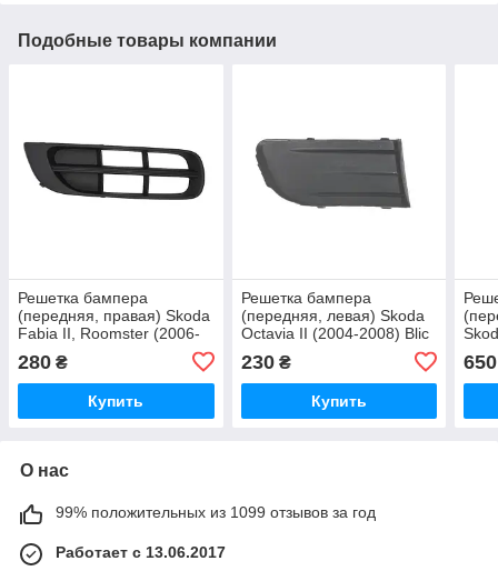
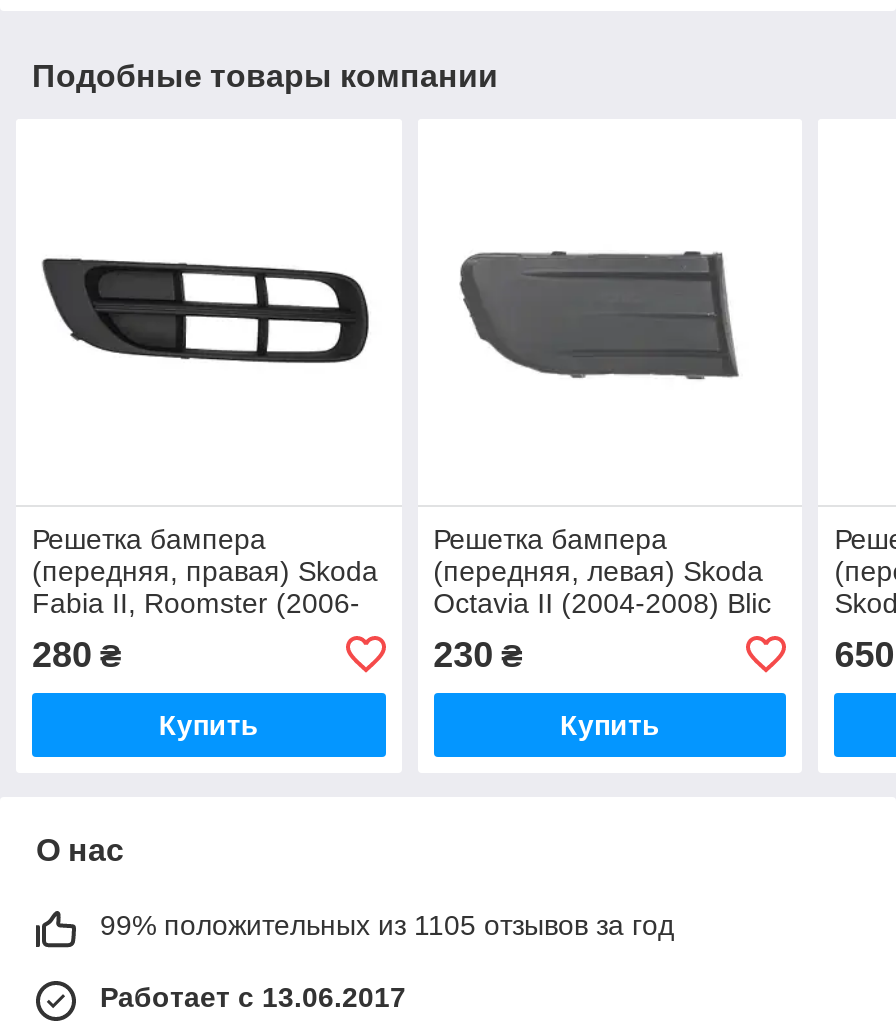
[56,503,376,521] 99% положительных из 1099 отзывов за год -> [100,909,674,941] 99% положительных из 1105 отзывов за год

